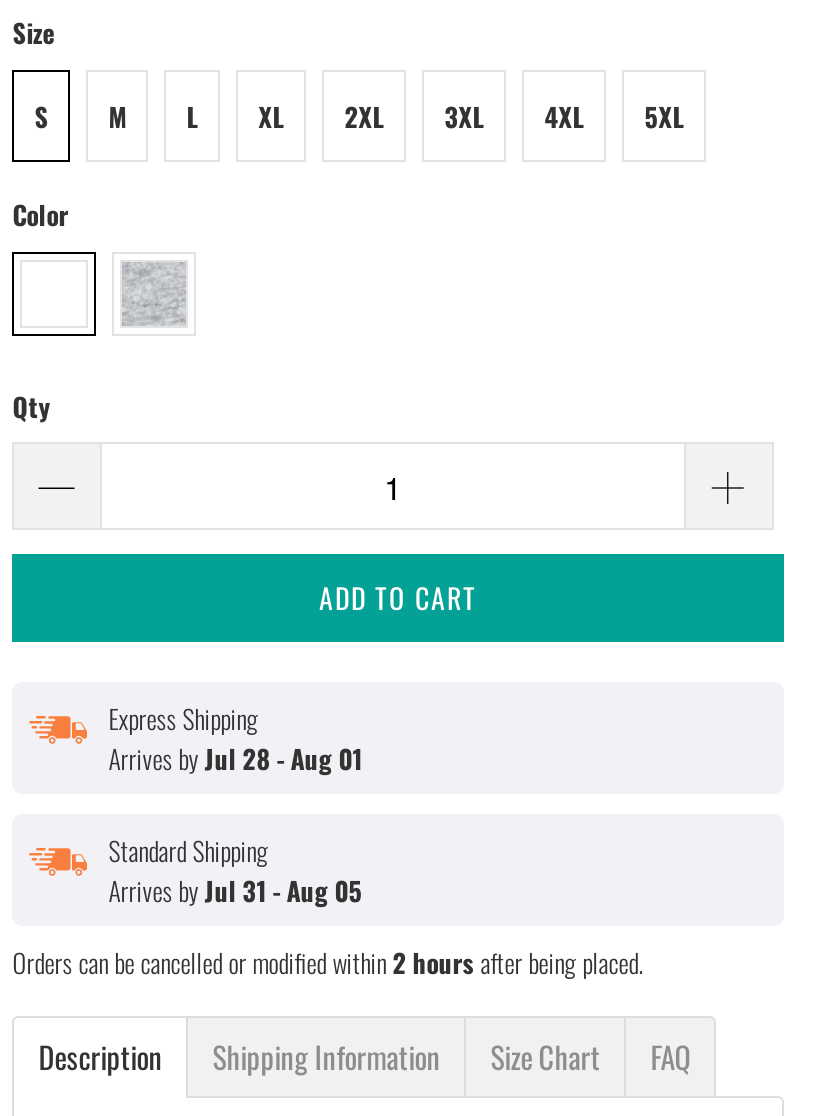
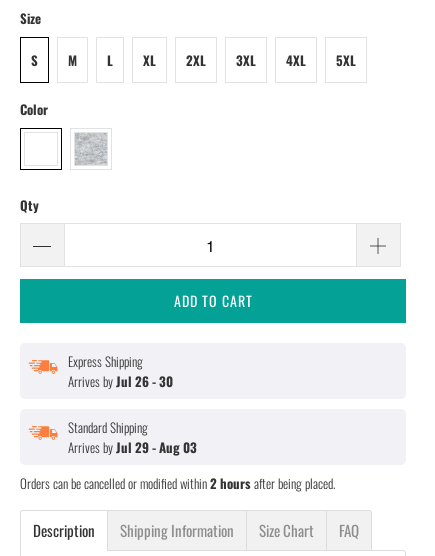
[108,738,362,778] Arrives by Jul 28 - Aug 01 -> [68,371,173,391] Arrives by Jul 26 - 30
[108,870,362,910] Arrives by Jul 31 - Aug 05 -> [68,437,197,457] Arrives by Jul 29 - Aug 03

